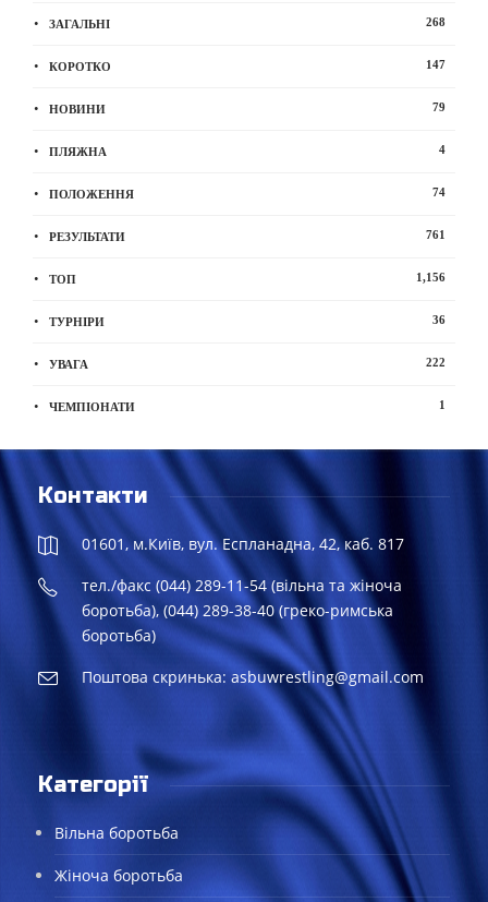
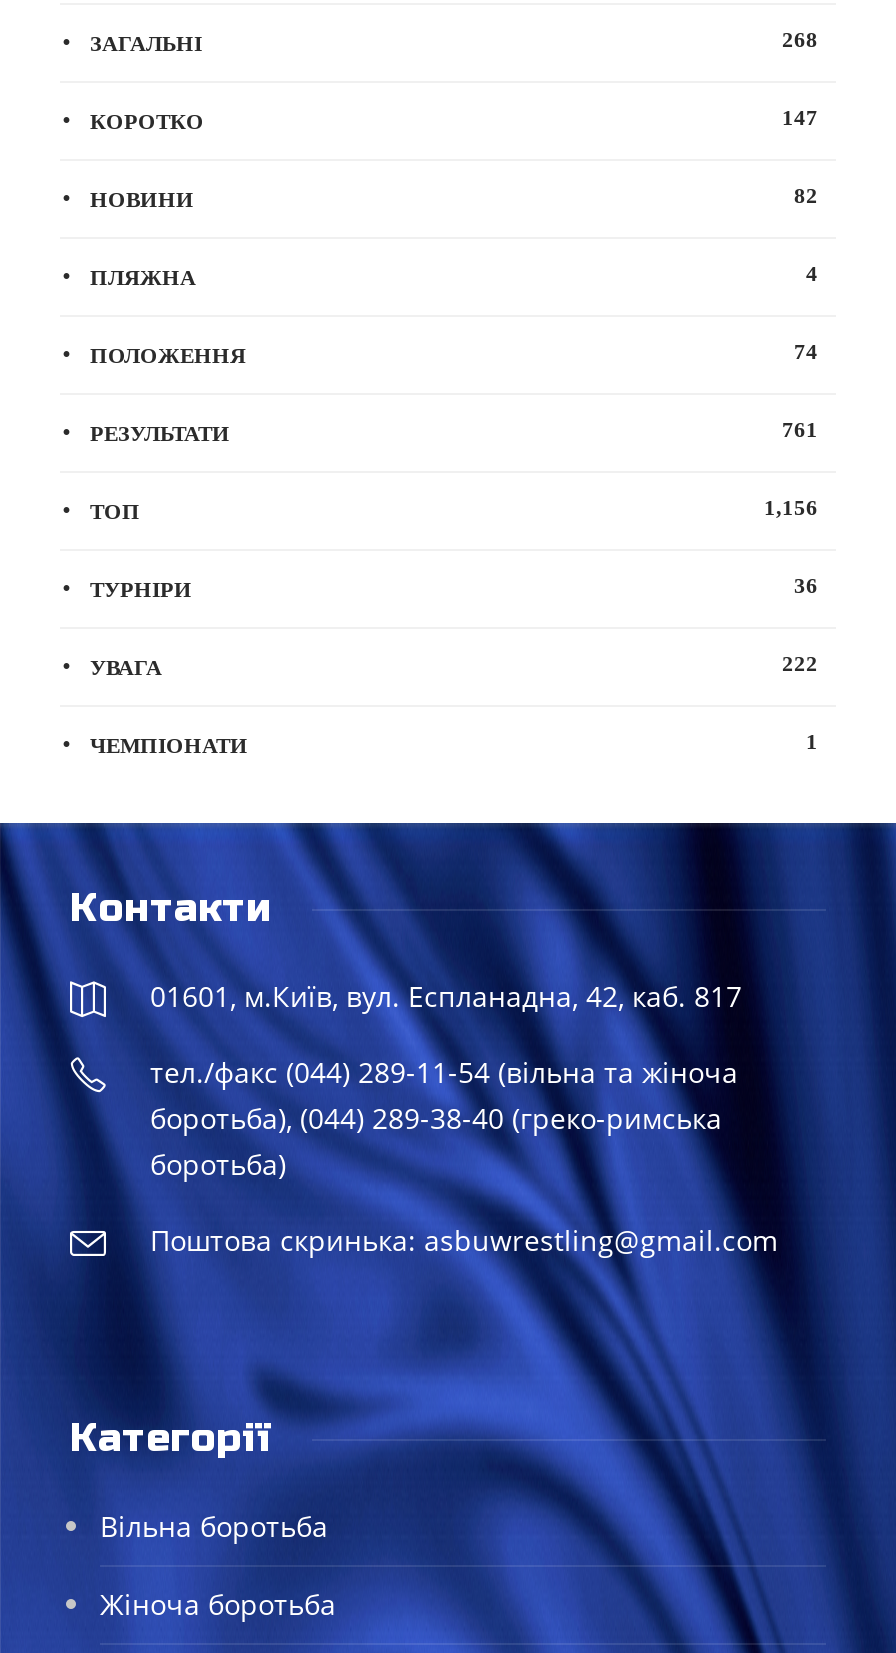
[432,100,446,114] 79 -> [794,183,818,207] 82

